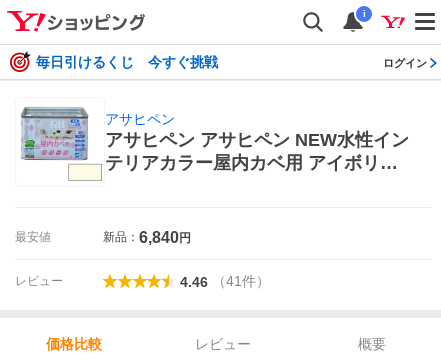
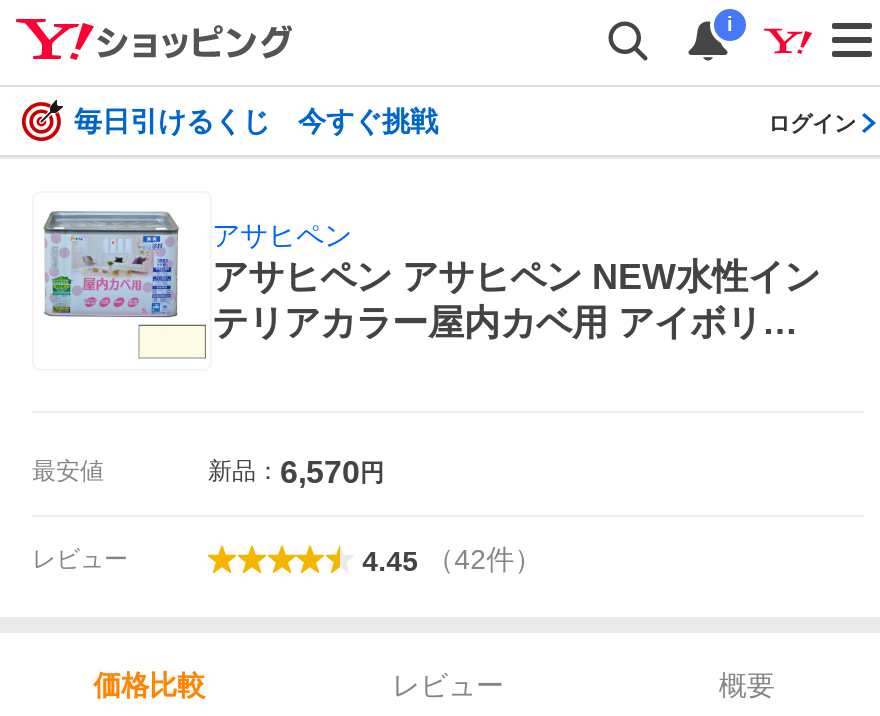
[103,229,191,246] 新品：6,840円 -> [208,455,384,489] 新品：6,570円
[180,273,270,290] 4.46 （41件） -> [362,543,542,576] 4.45 （42件）

